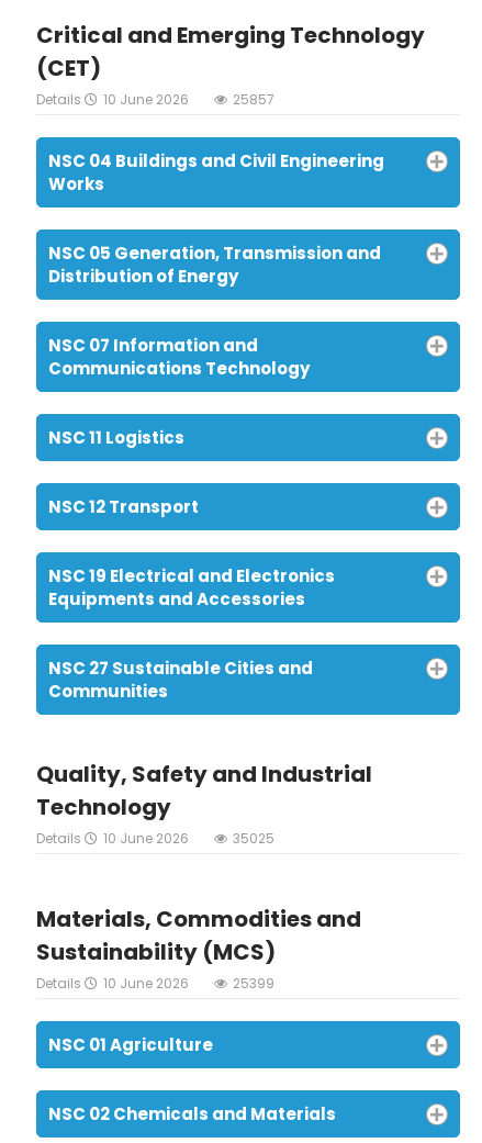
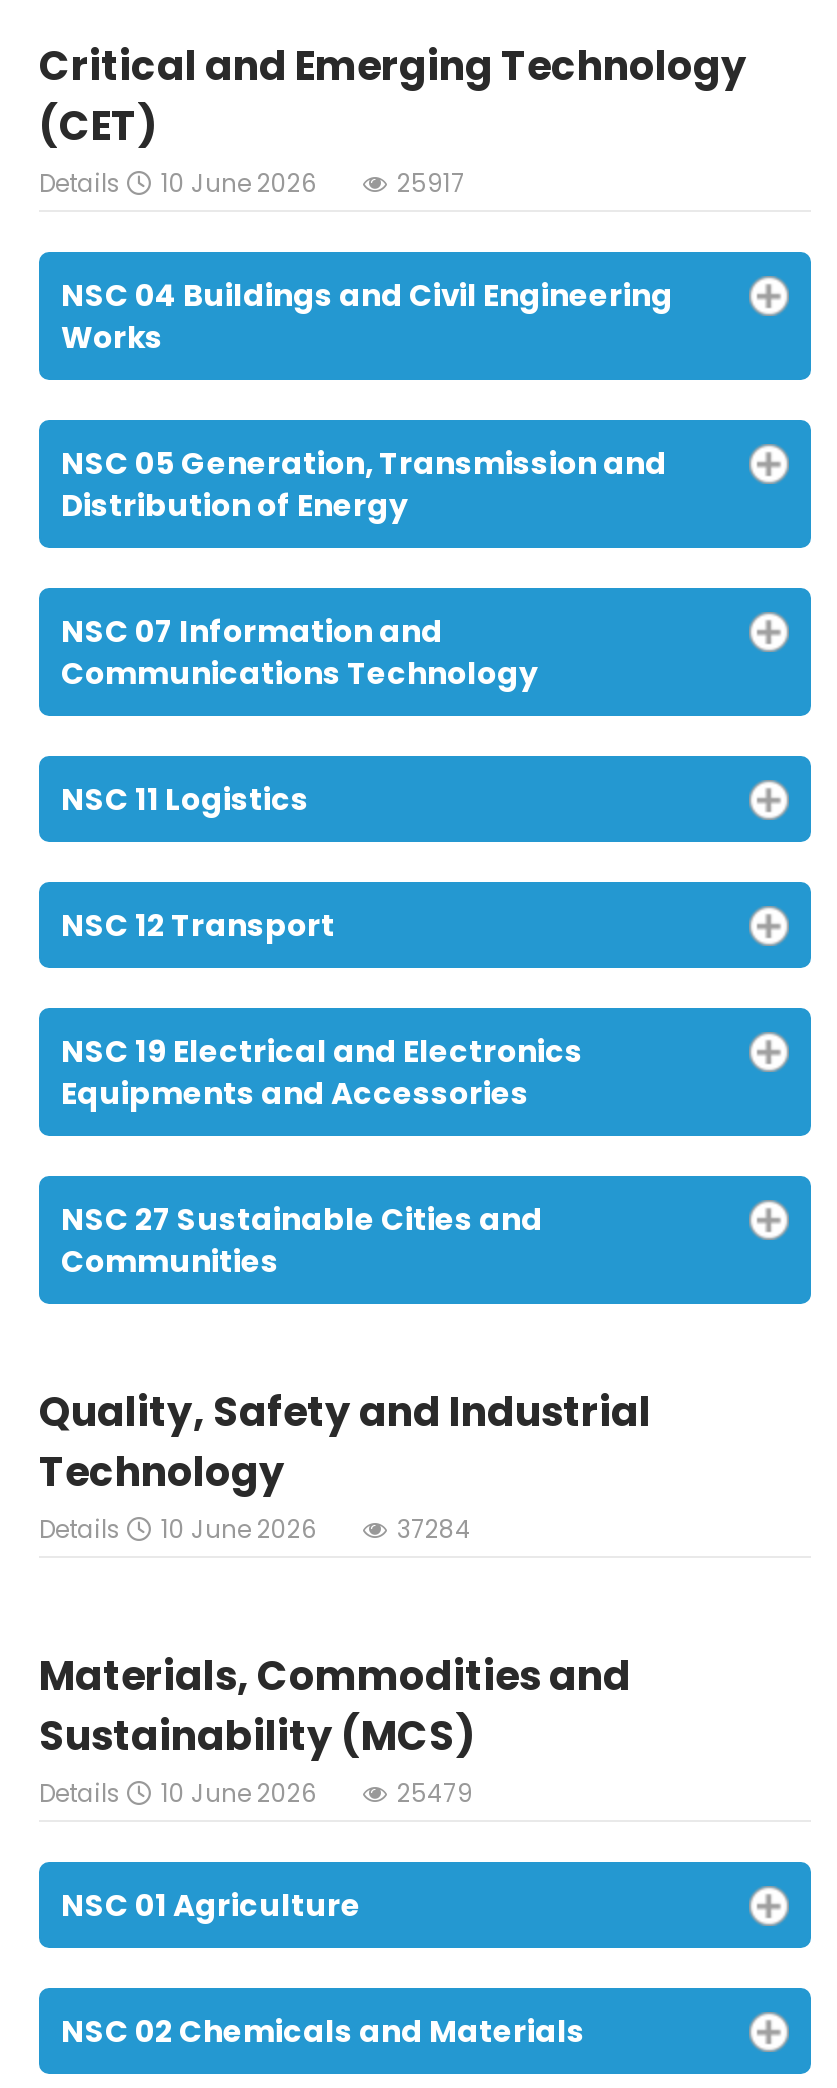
[233,89,274,108] 25857 -> [397,165,465,199] 25917
[233,828,274,847] 35025 -> [397,1511,471,1545] 37284
[233,973,274,992] 25399 -> [397,1775,473,1809] 25479

